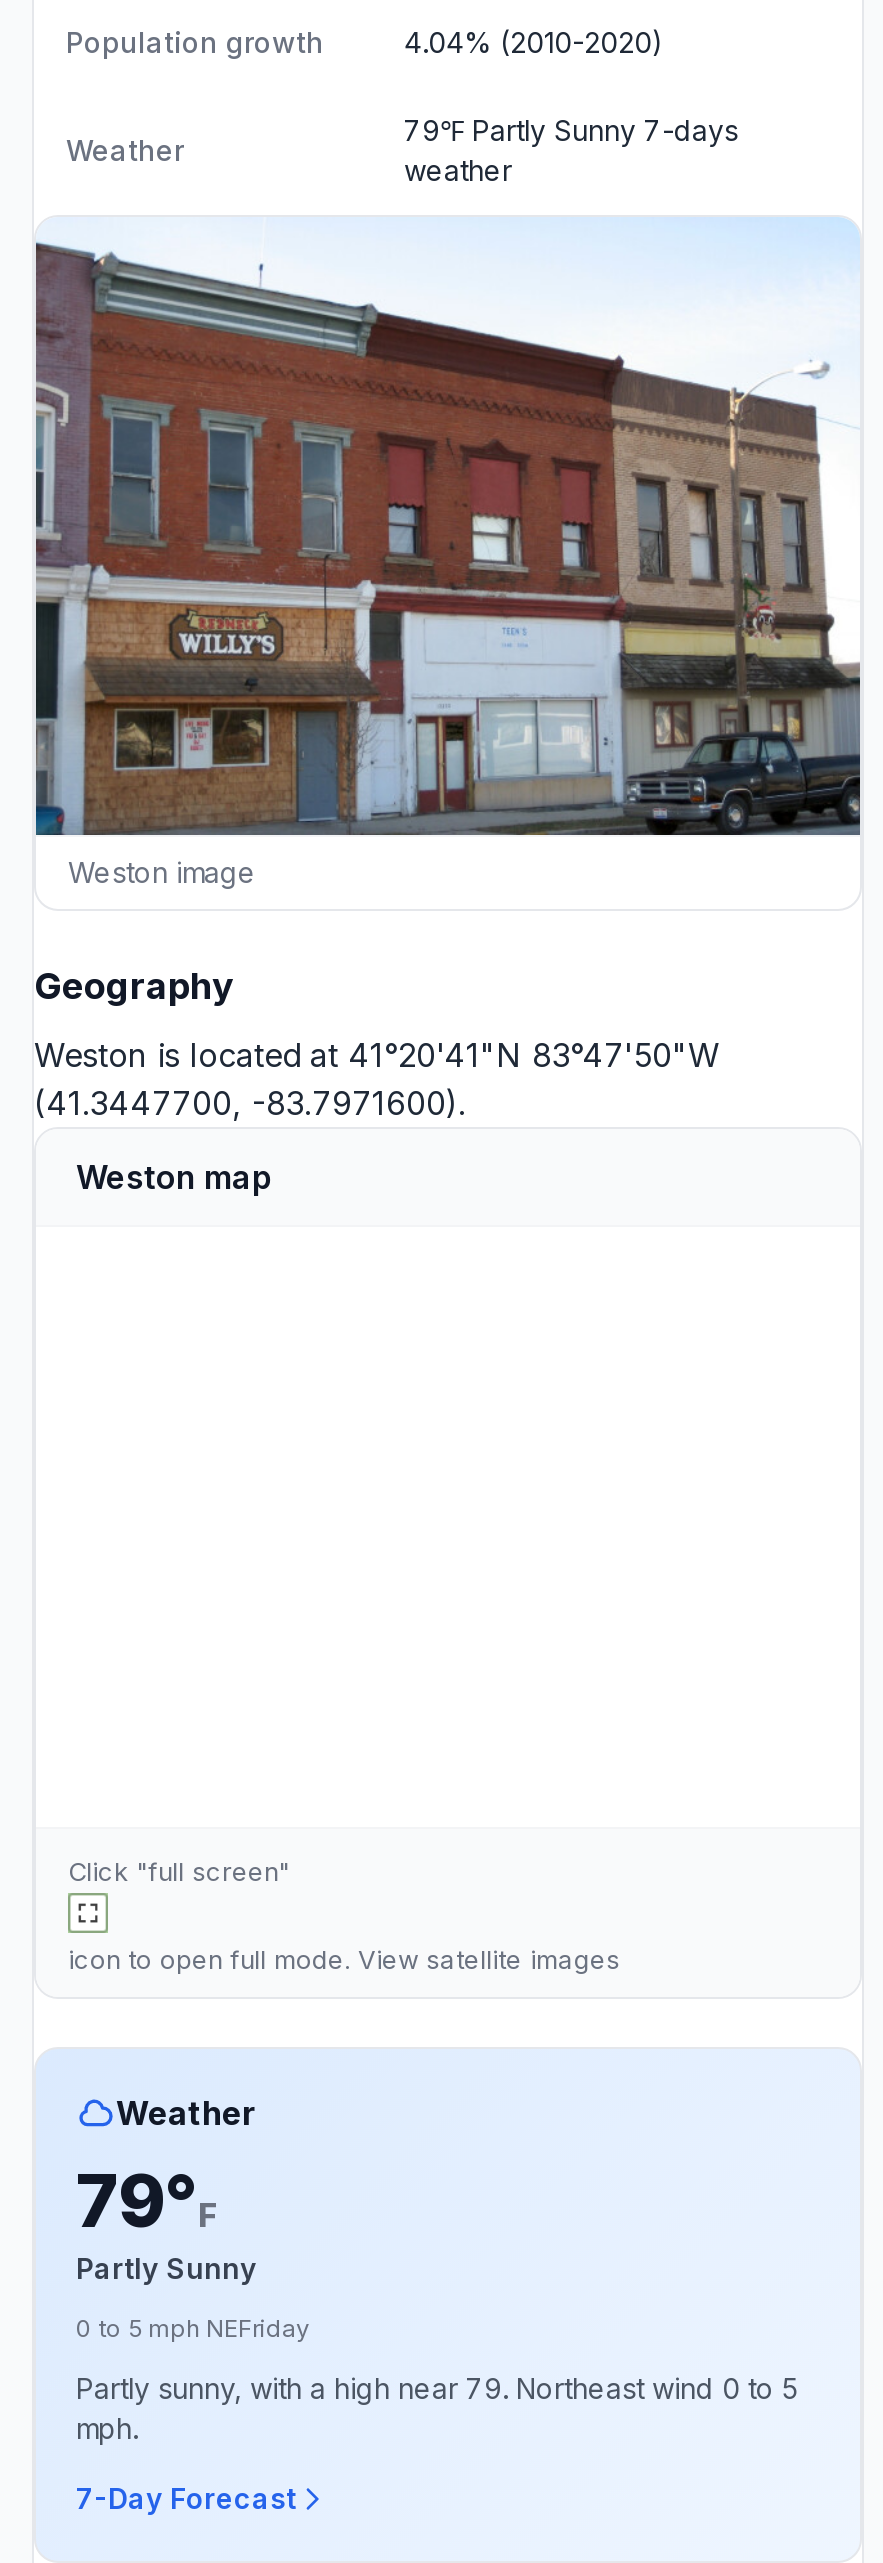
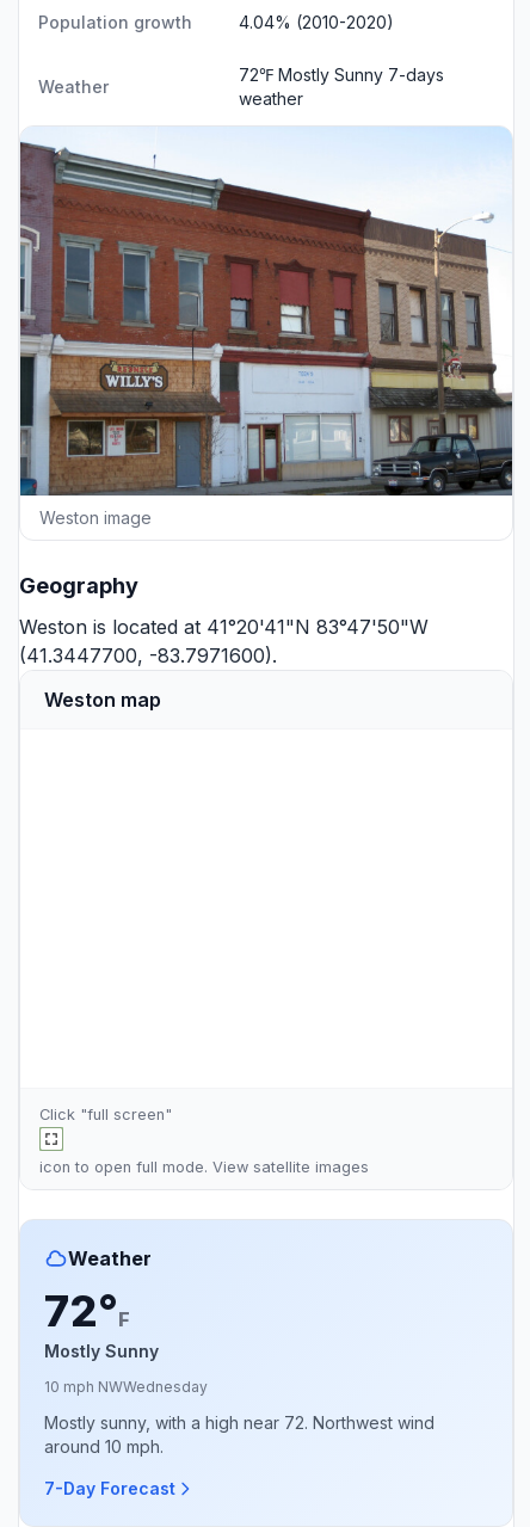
[404,112,738,146] 79℉ Partly Sunny 7-days -> [239,64,444,84] 72℉ Mostly Sunny 7-days
[76,2156,256,2284] 79°F | Partly Sunny -> [44,1284,159,1360] 72°F | Mostly Sunny
[76,2312,310,2342] 0 to 5 mph NEFriday -> [44,1377,208,1395] 10 mph NWWednesday
[76,2370,798,2444] Partly sunny, with a high near 79. Northeast wind 0 to 5 | mph. -> [44,1412,435,1456] Mostly sunny, with a high near 72. Northwest wind | around 10 mph.

